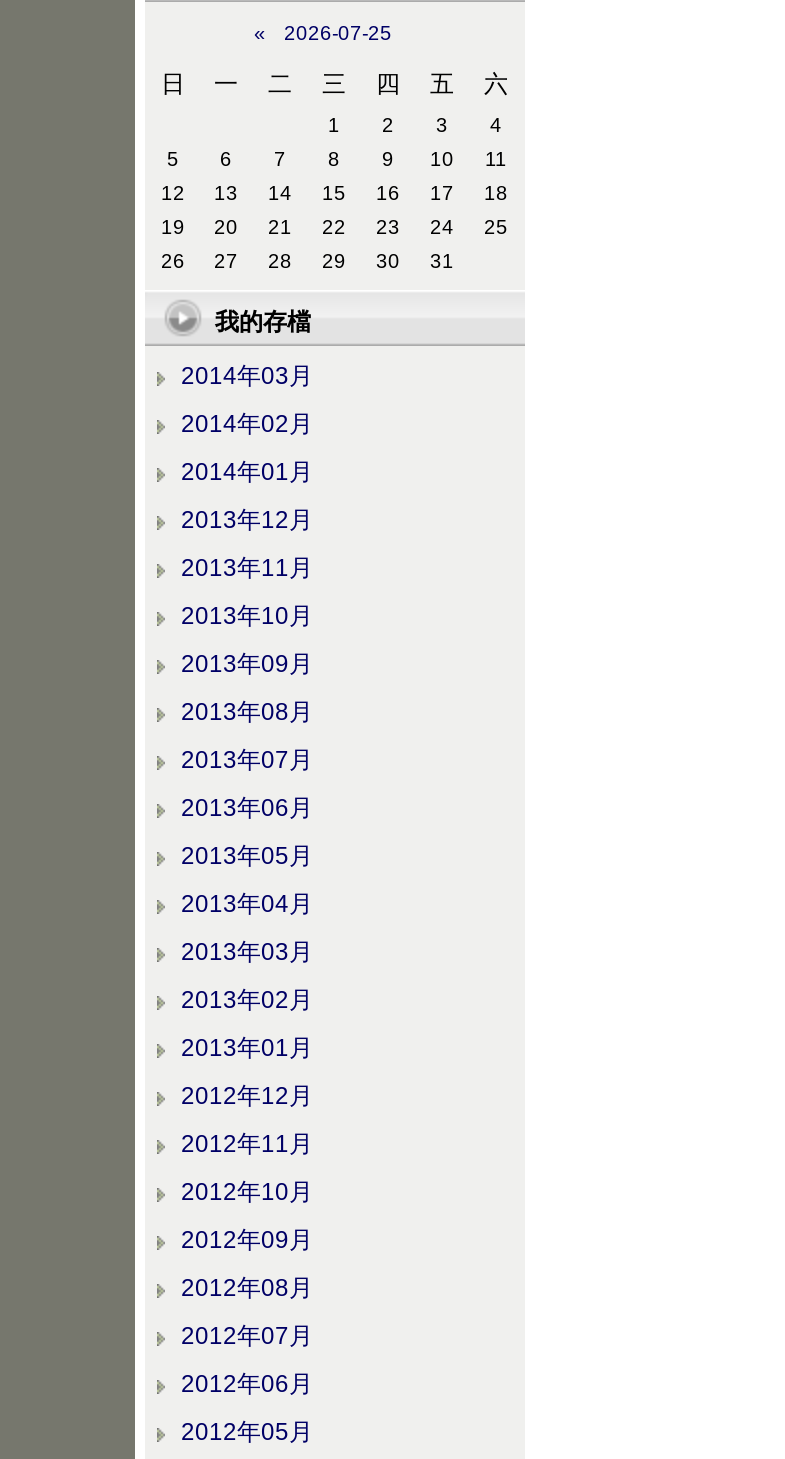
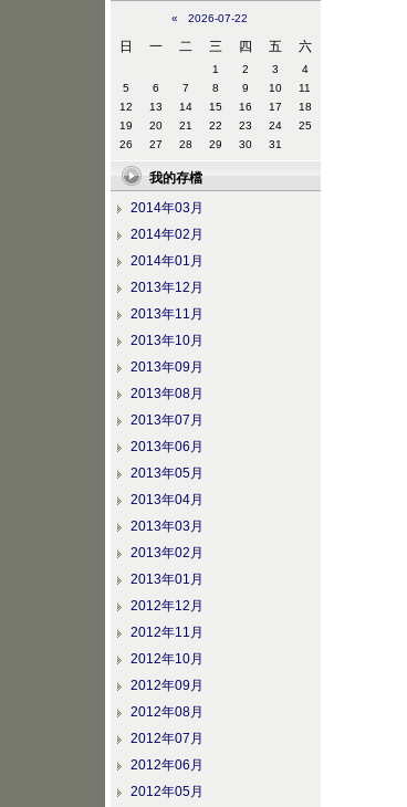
[284,22,392,44] 2026-07-25 -> [187,12,247,24] 2026-07-22

